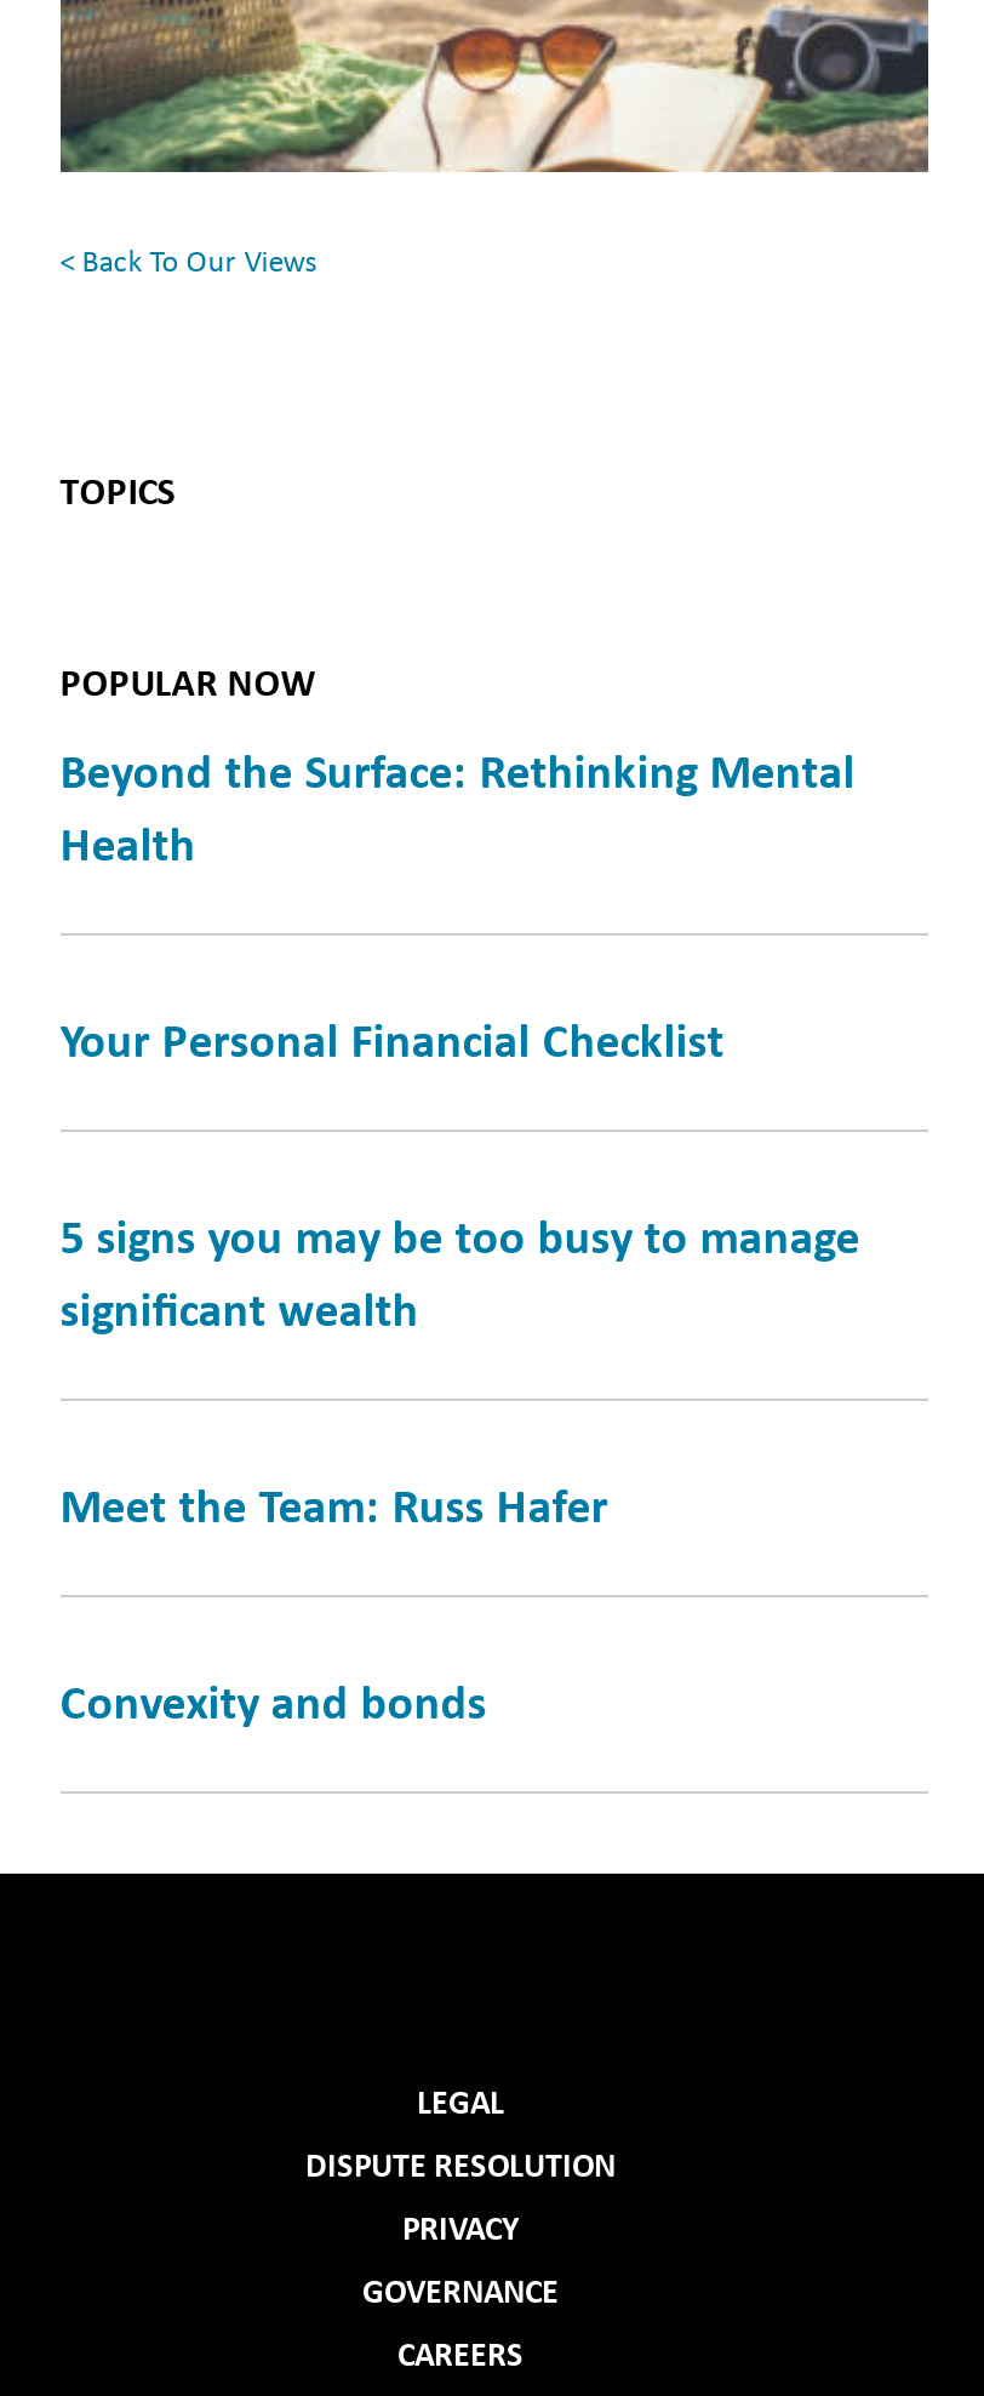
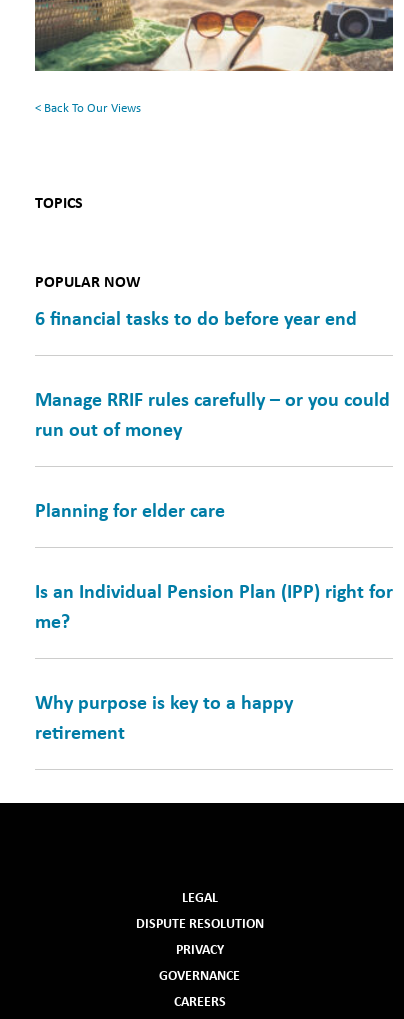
[60,751,855,873] Beyond the Surface: Rethinking Mental | Health -> [35,310,357,330] 6 financial tasks to do before year end
[60,1020,724,1069] Your Personal Financial Checklist -> [35,391,390,441] Manage RRIF rules carefully – or you could | run out of money
[60,1217,860,1338] 5 signs you may be too busy to manage | significant wealth -> [35,502,225,522] Planning for elder care
[60,1486,608,1534] Meet the Team: Russ Hafer -> [35,583,393,633] Is an Individual Pension Plan (IPP) right for | me?
[60,1682,487,1731] Convexity and bonds -> [35,694,293,744] Why purpose is key to a happy | retirement

